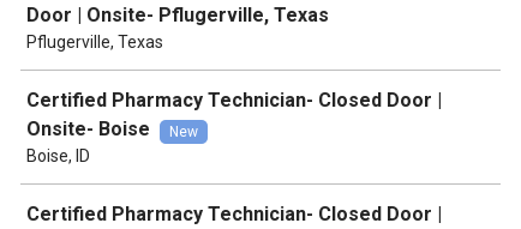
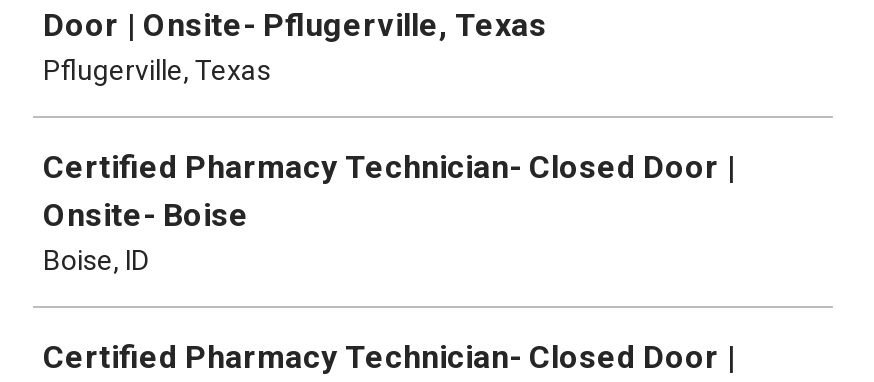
[169,123,198,140] New -> none

